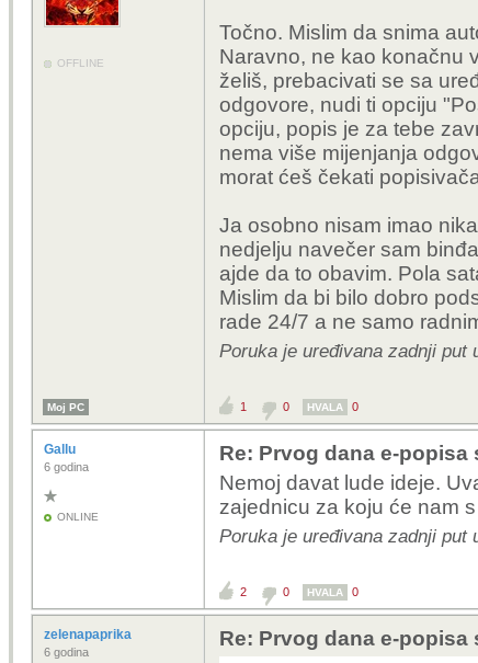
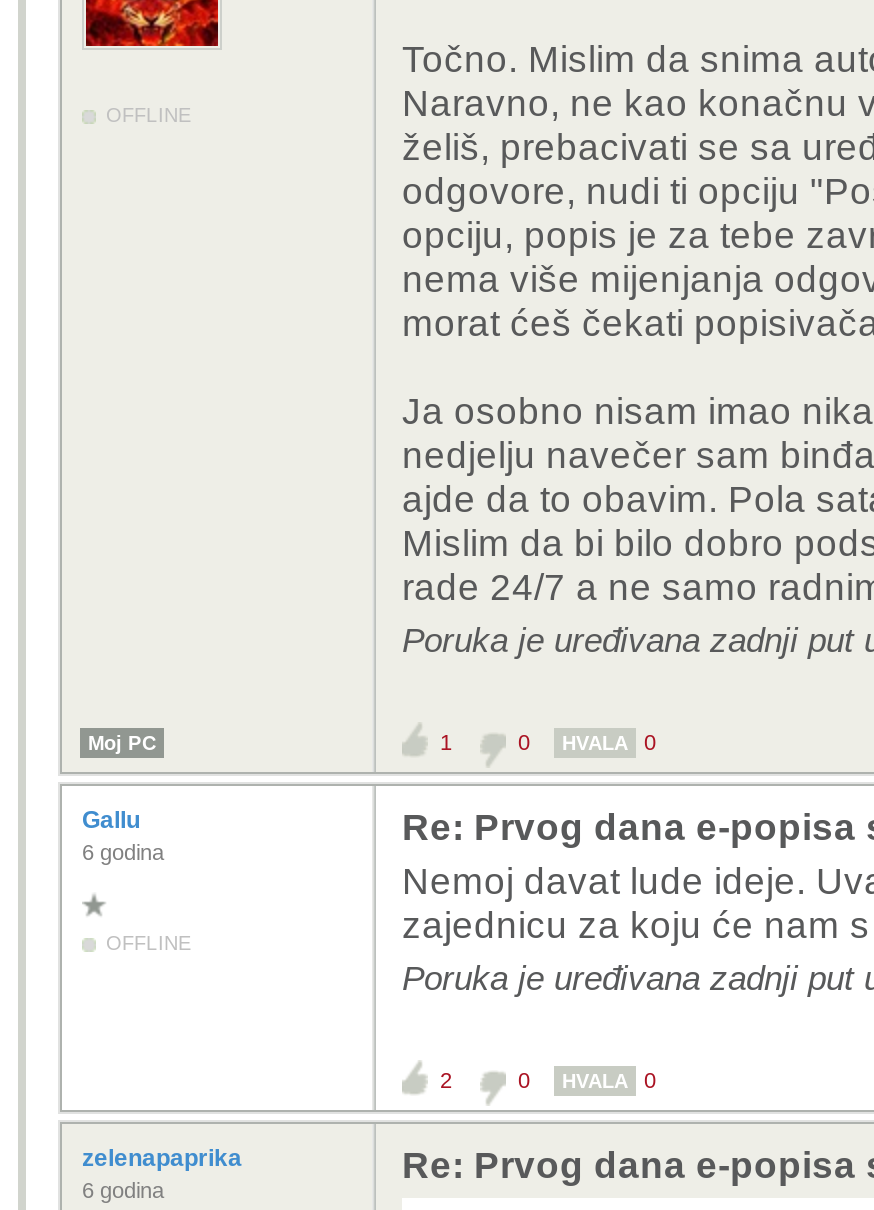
[57,511,99,523] ONLINE -> [106,932,192,954] OFFLINE

